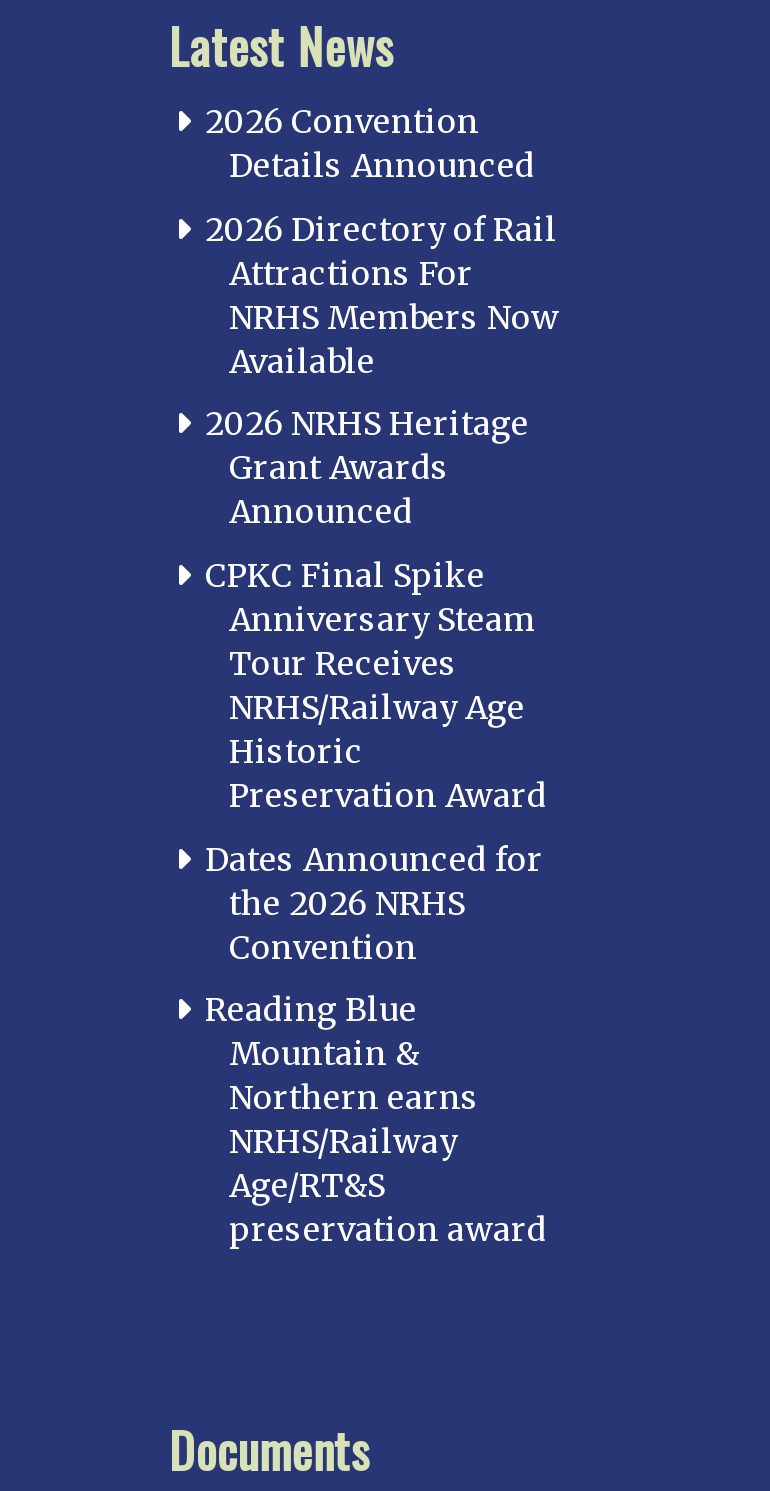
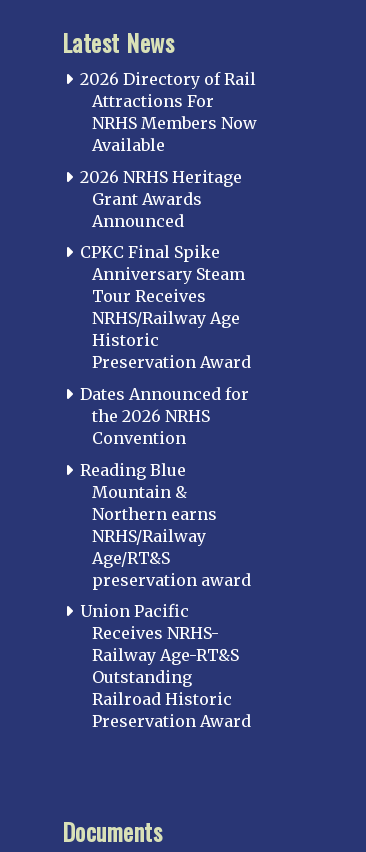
[205,102,535,186] 2026 Convention | Details Announced -> none
moved [205,209,559,1250] -> [80,69,257,590]: 2026 Directory of Rail | Attractions For | NRHS Members Now | ... | Age/RT&S | preservation award
none -> [80,601,251,731] Union Pacific | Receives NRHS- | Railway Age-RT&S | Outstanding | Railroad Historic | Preservation Award

